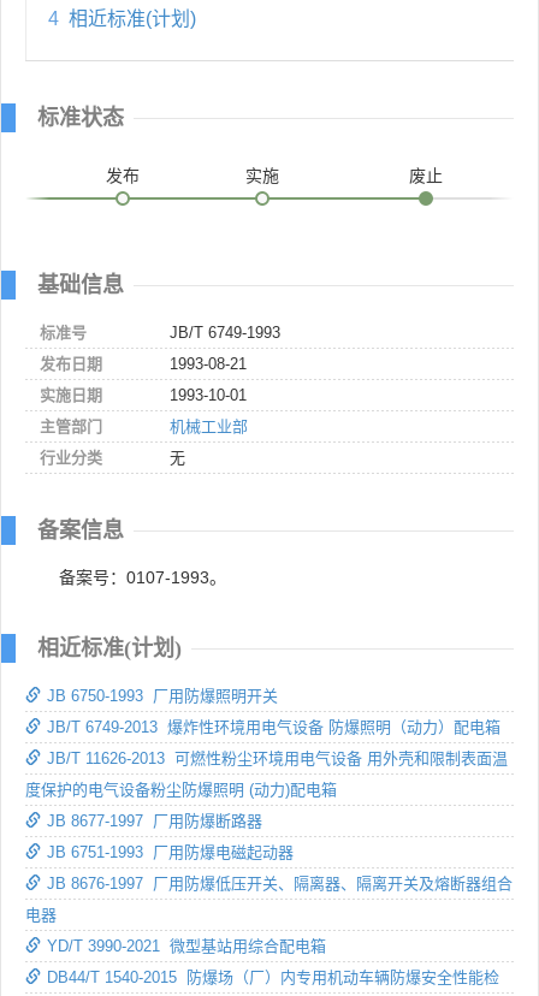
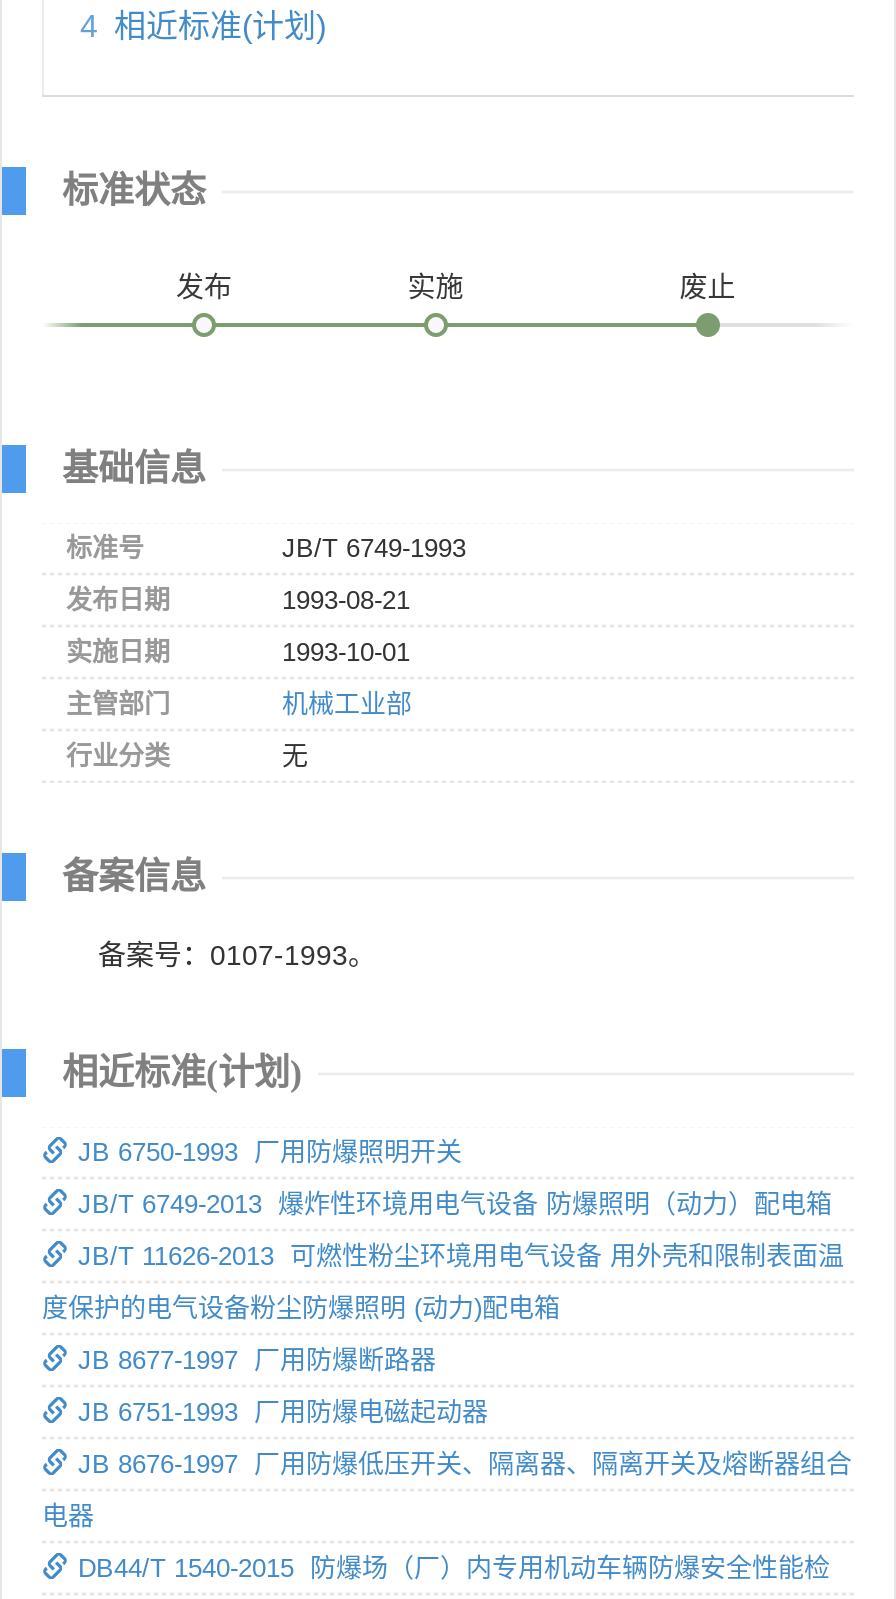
[47,937,326,955] YD/T 3990-2021 微型基站用综合配电箱 -> none

